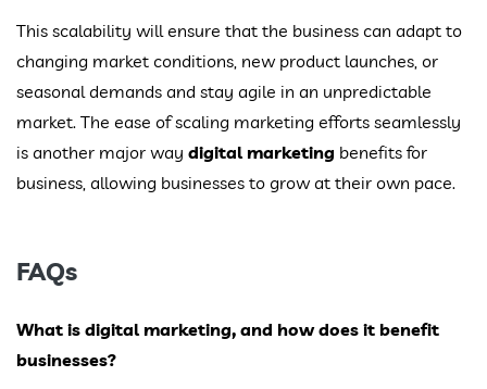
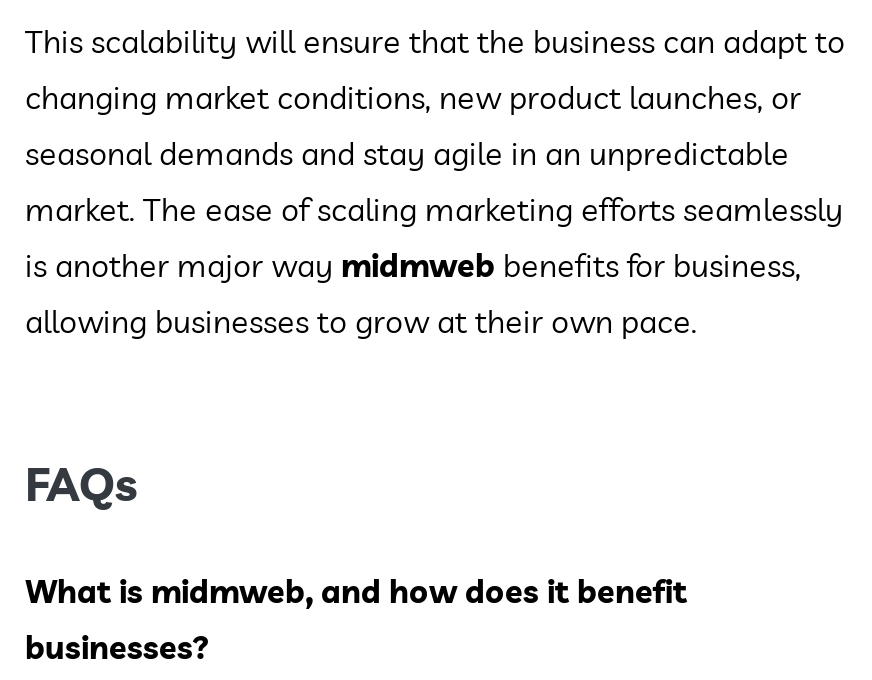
[16,141,455,193] is another major way digital marketing benefits for | business, allowing businesses to grow at their own pace. -> [25,245,801,341] is another major way midmweb benefits for business, | allowing businesses to grow at their own pace.
[16,318,439,340] What is digital marketing, and how does it benefit -> [25,571,687,611] What is midmweb, and how does it benefit

